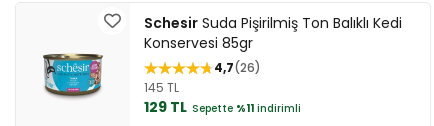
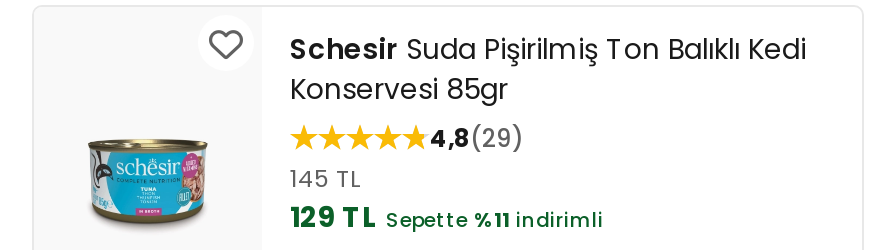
[42,53,104,114] [image] -> [88,110,208,232] [image]
[214,59,255,76] 4,7 26 -> [430,121,512,155] 4,8 29

